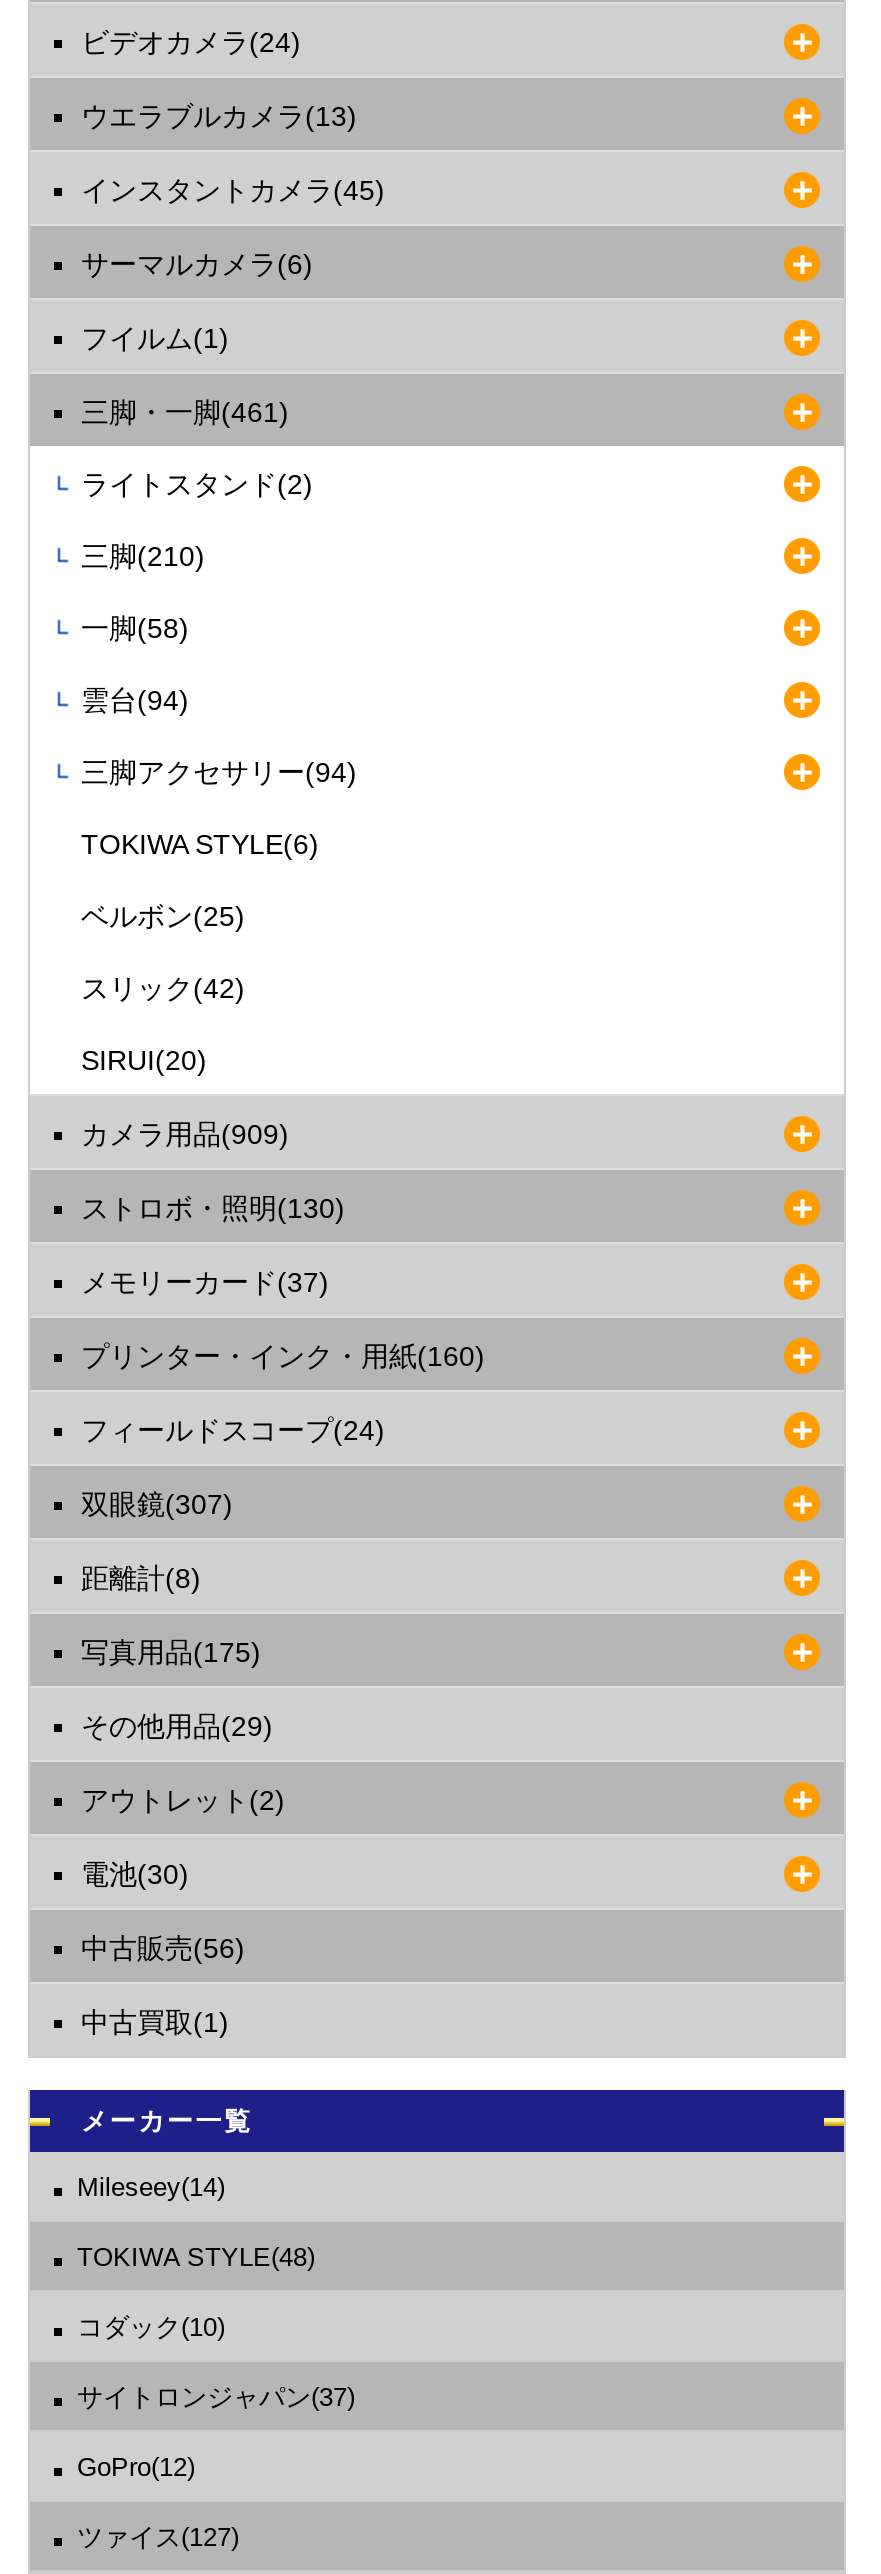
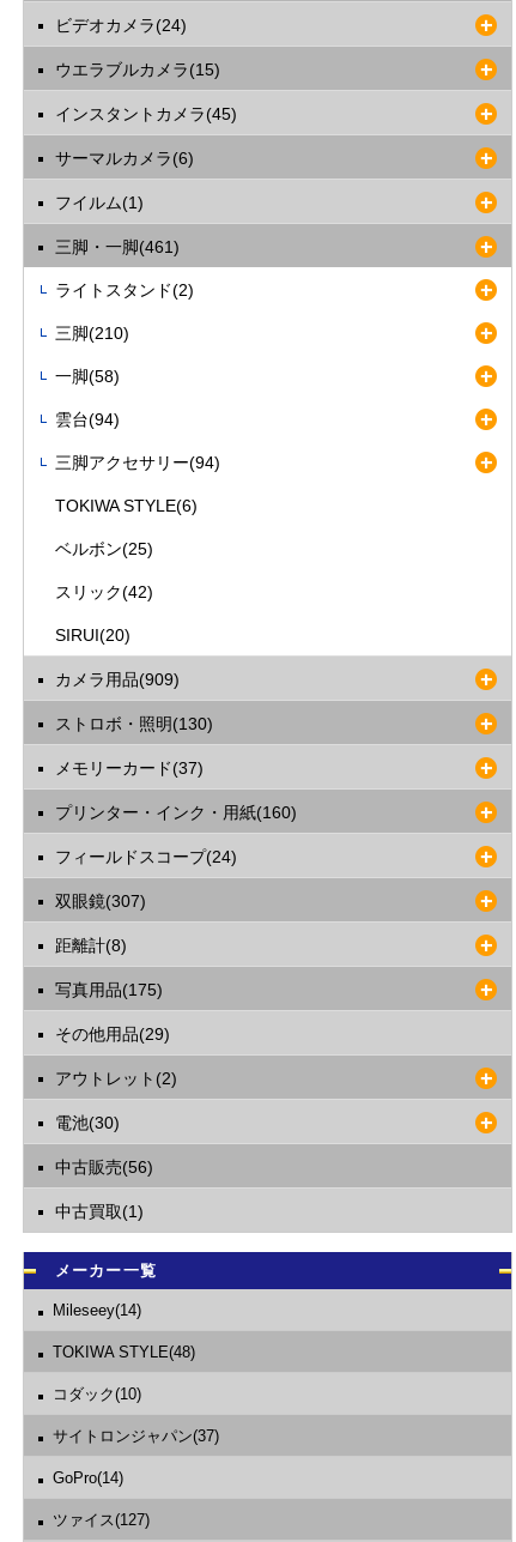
[81,101,357,133] ウエラブルカメラ(13) -> [54,60,220,80] ウエラブルカメラ(15)
[77,2451,195,2481] GoPro(12) -> [52,1469,123,1487] GoPro(14)

